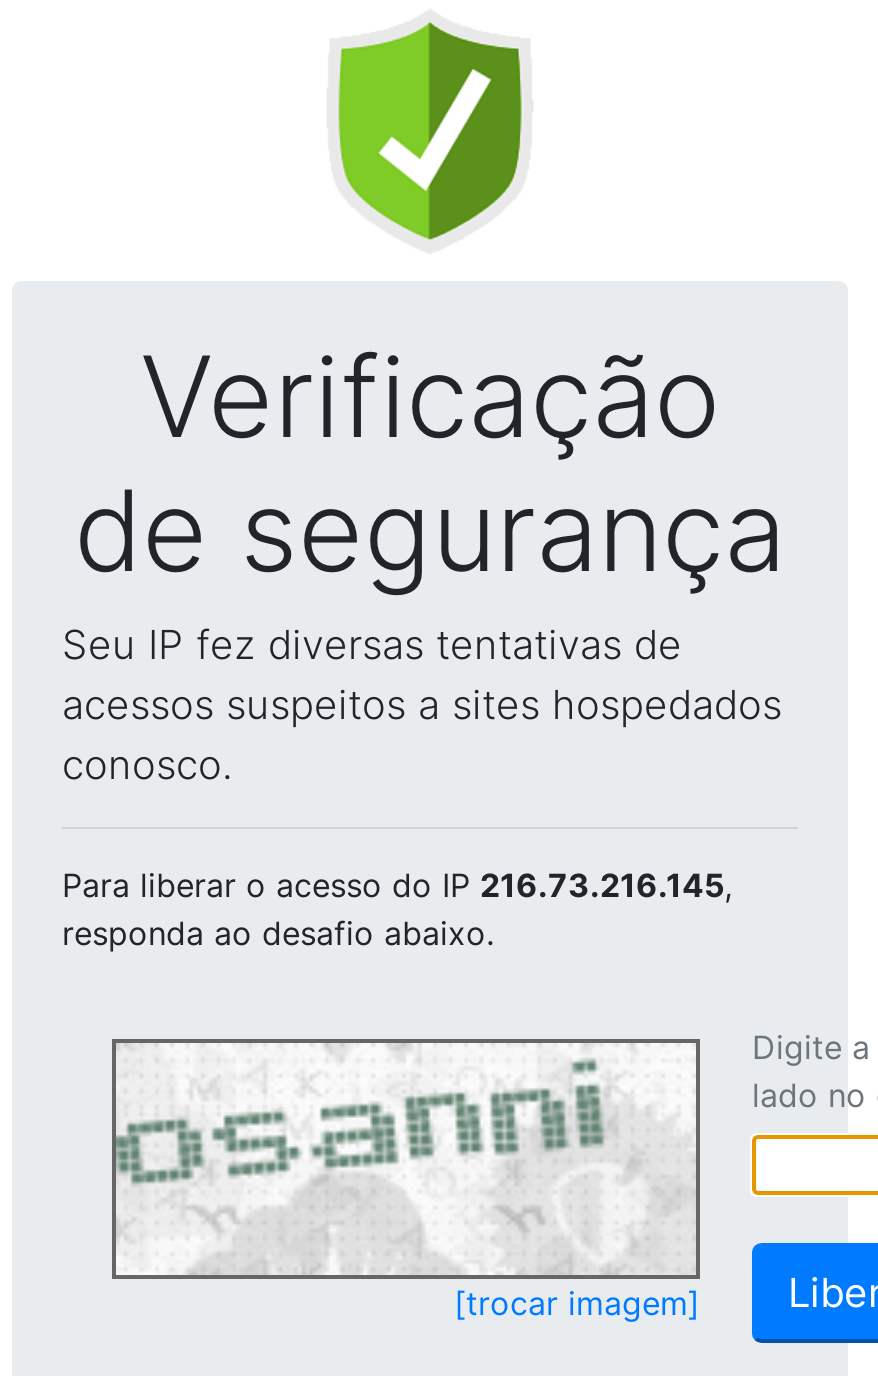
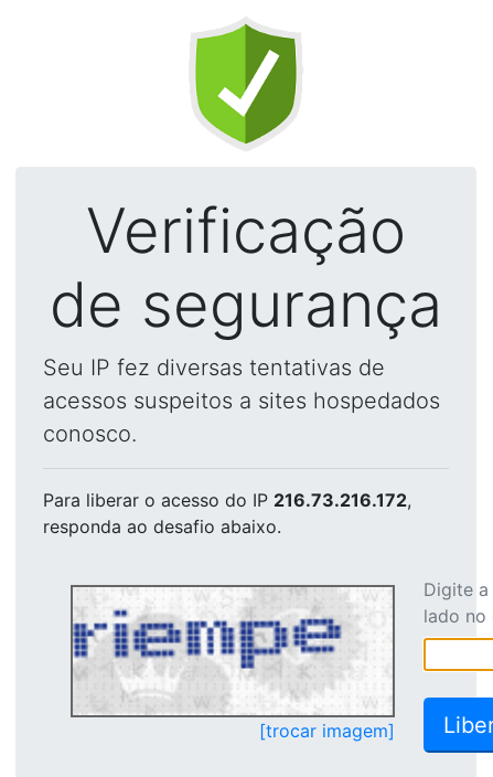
[62,865,732,905] Para liberar o acesso do IP 216.73.216.145, -> [43,489,411,511] Para liberar o acesso do IP 216.73.216.172,
[116,1045,680,1271] [image] -> [72,590,384,714] [image]

